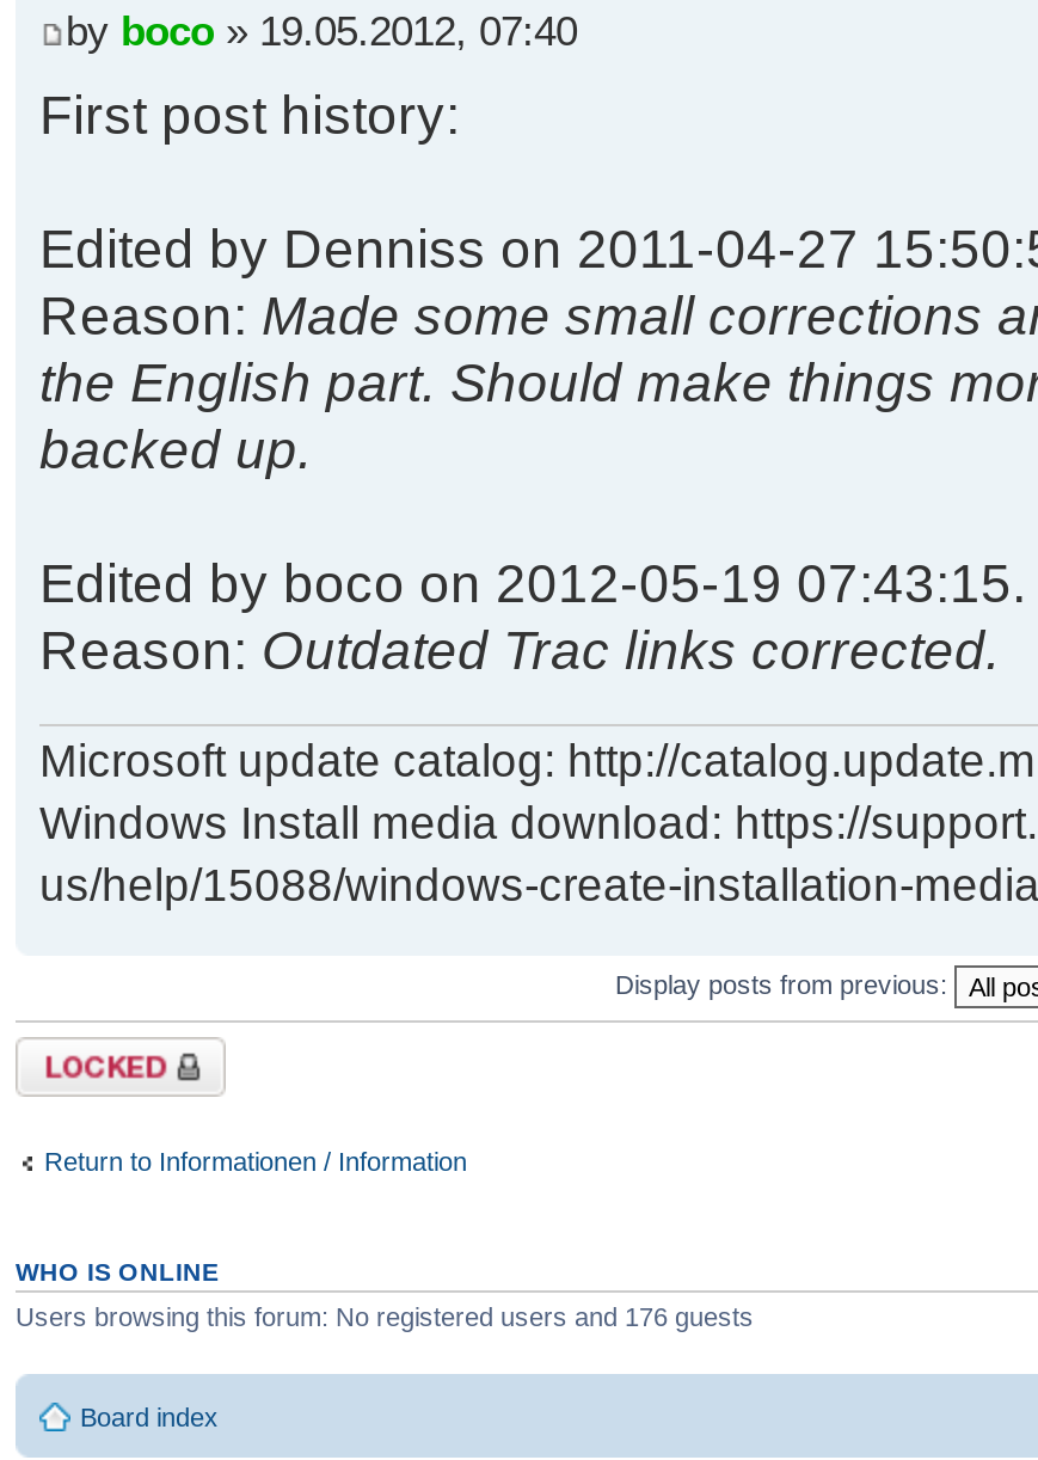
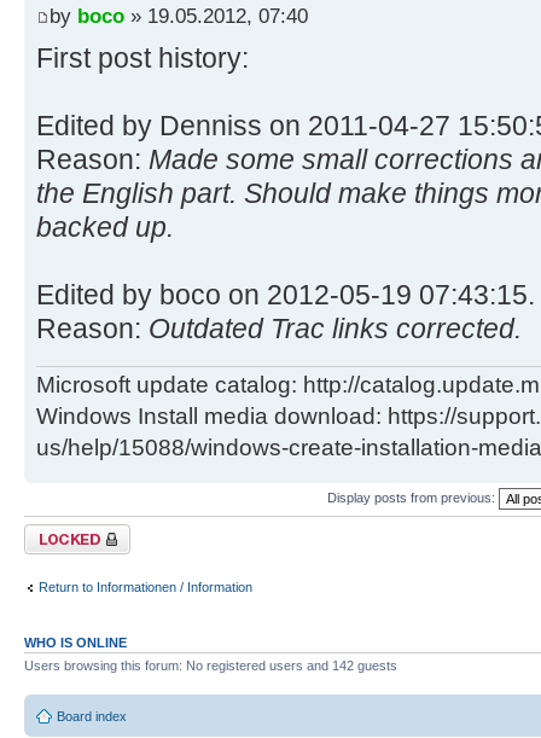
[16,1303,754,1332] Users browsing this forum: No registered users and 176 guests -> [24,659,397,673] Users browsing this forum: No registered users and 142 guests

